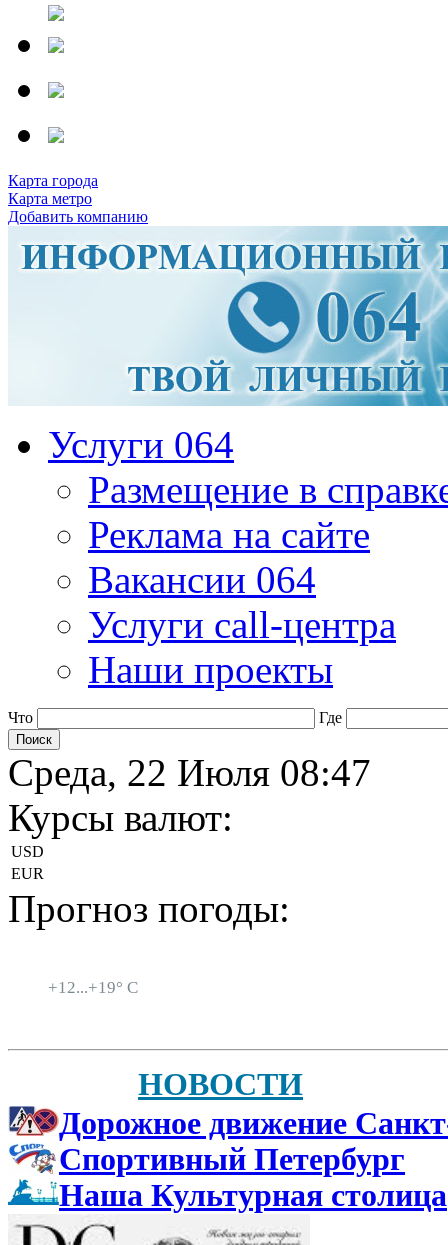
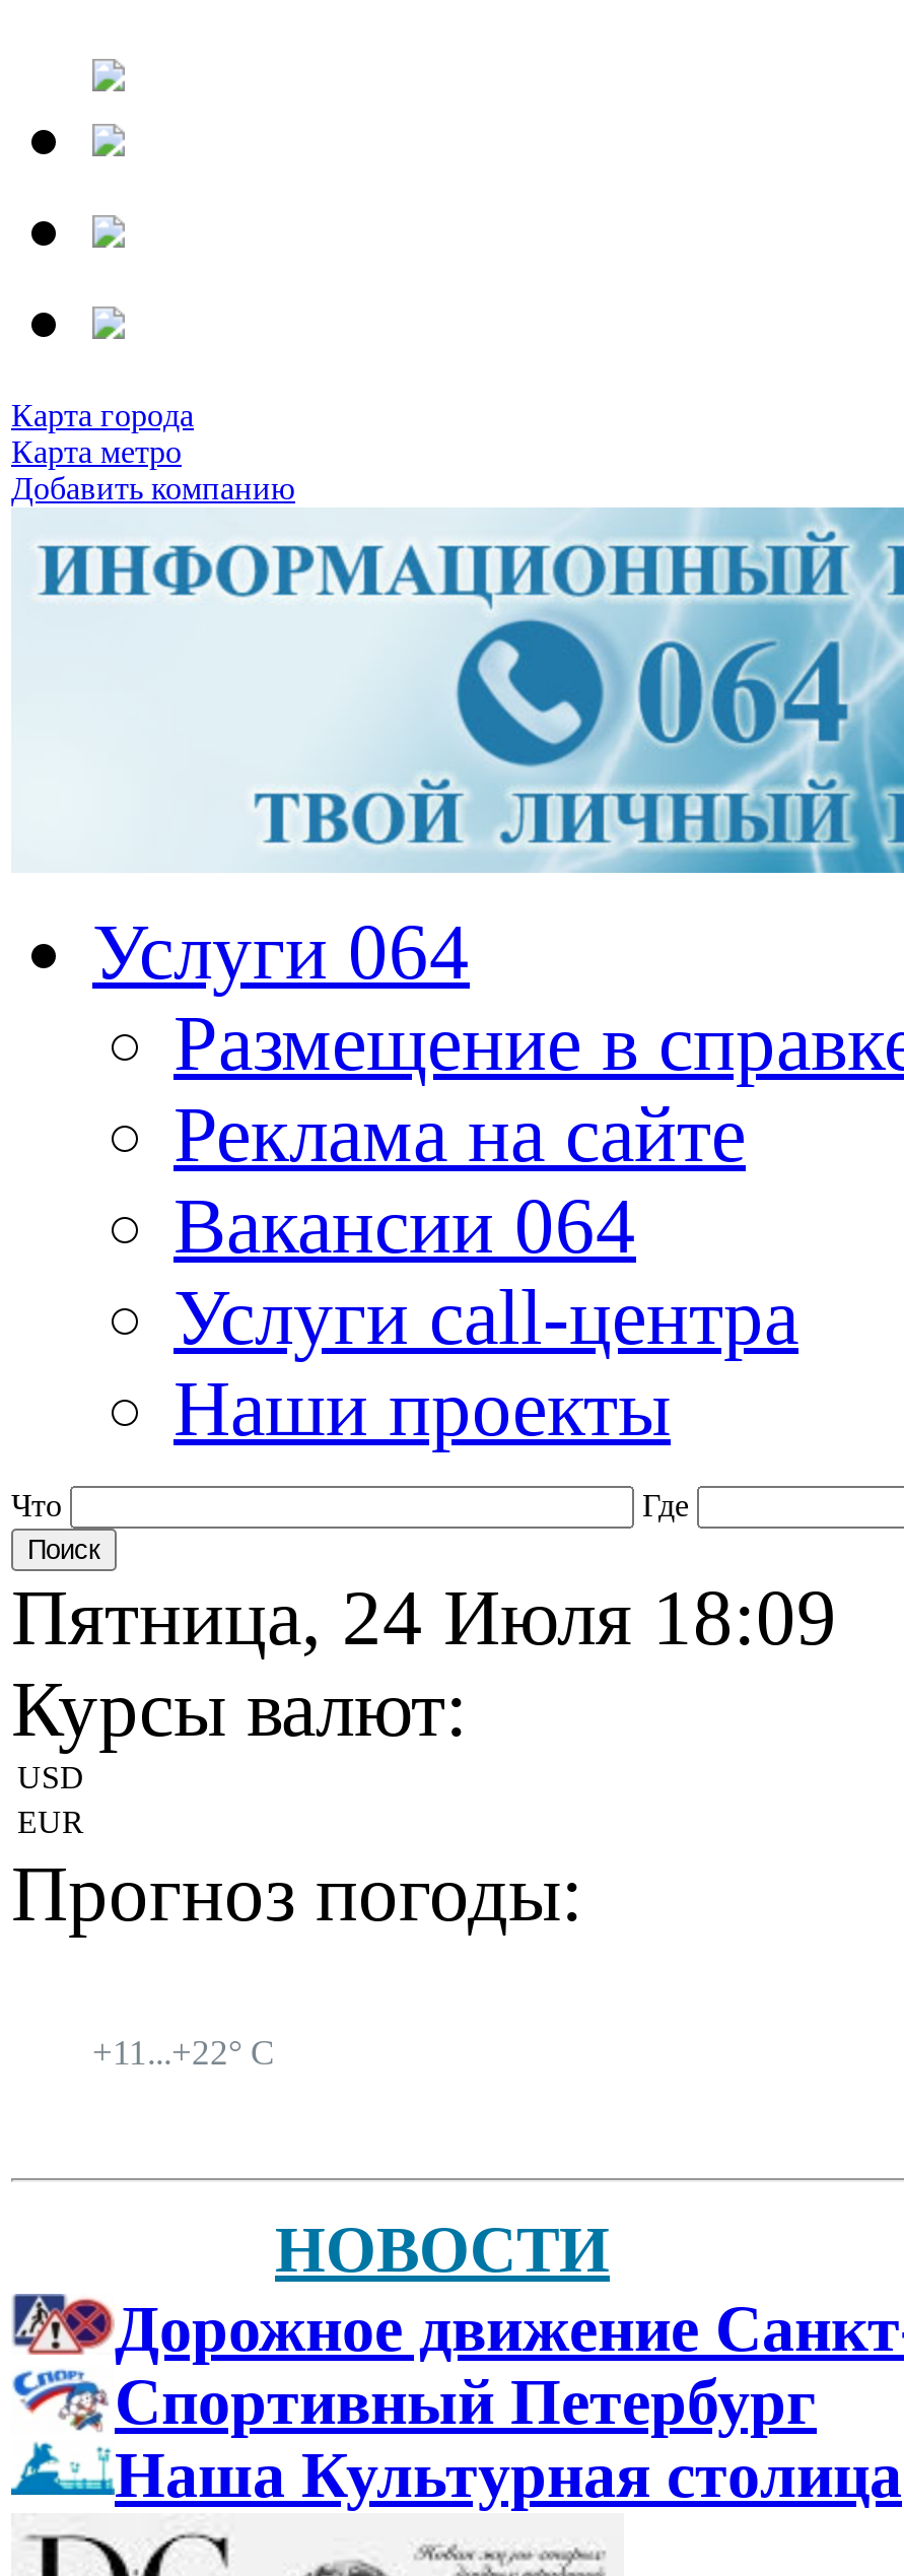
[8,751,371,794] Среда, 22 Июля 08:47 -> [11,1573,837,1660] Пятница, 24 Июля 18:09
[48,978,138,997] +12...+19° C -> [92,2034,273,2073] +11...+22° C

